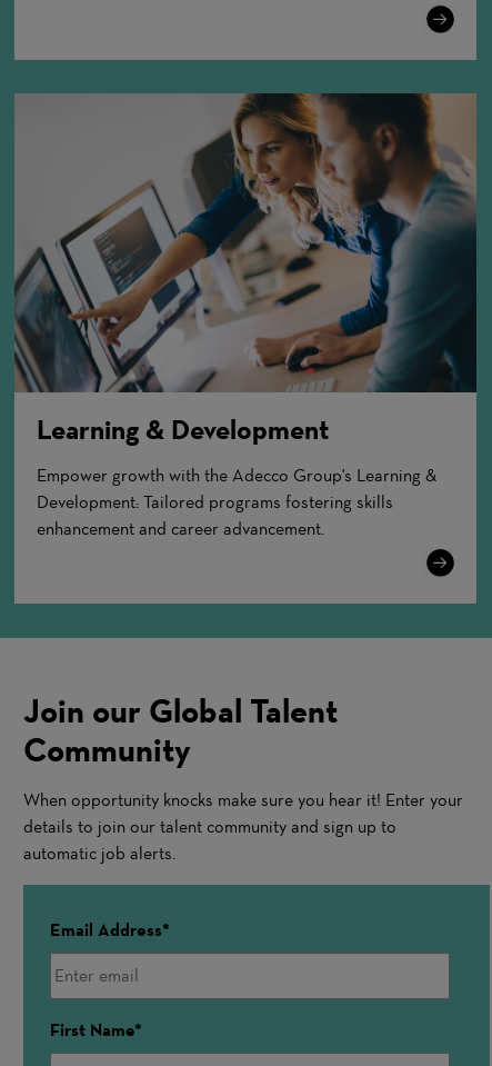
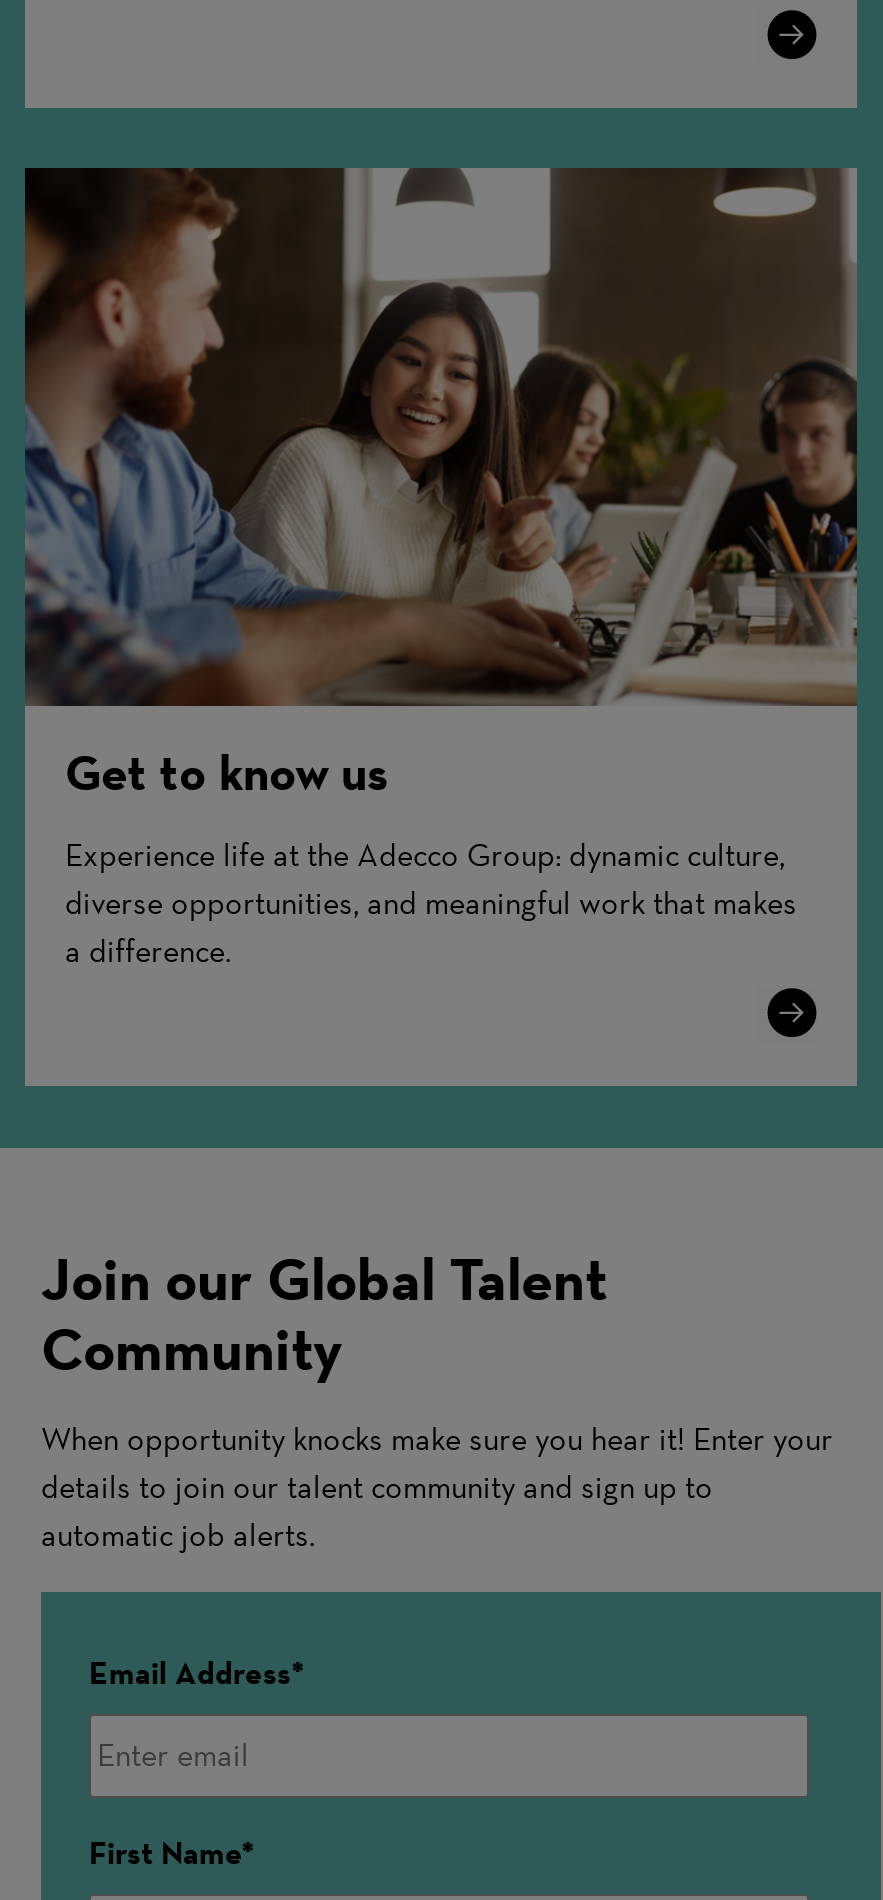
[13,92,478,446] [image] | Learning & Development -> [23,166,859,802] [image] | Get to know us
[37,464,436,539] Empower growth with the Adecco Group's Learning & | Development: Tailored programs fostering skills | enhancement and career advancement. -> [65,836,797,970] Experience life at the Adecco Group: dynamic culture, | diverse opportunities, and meaningful work that makes | a difference.

